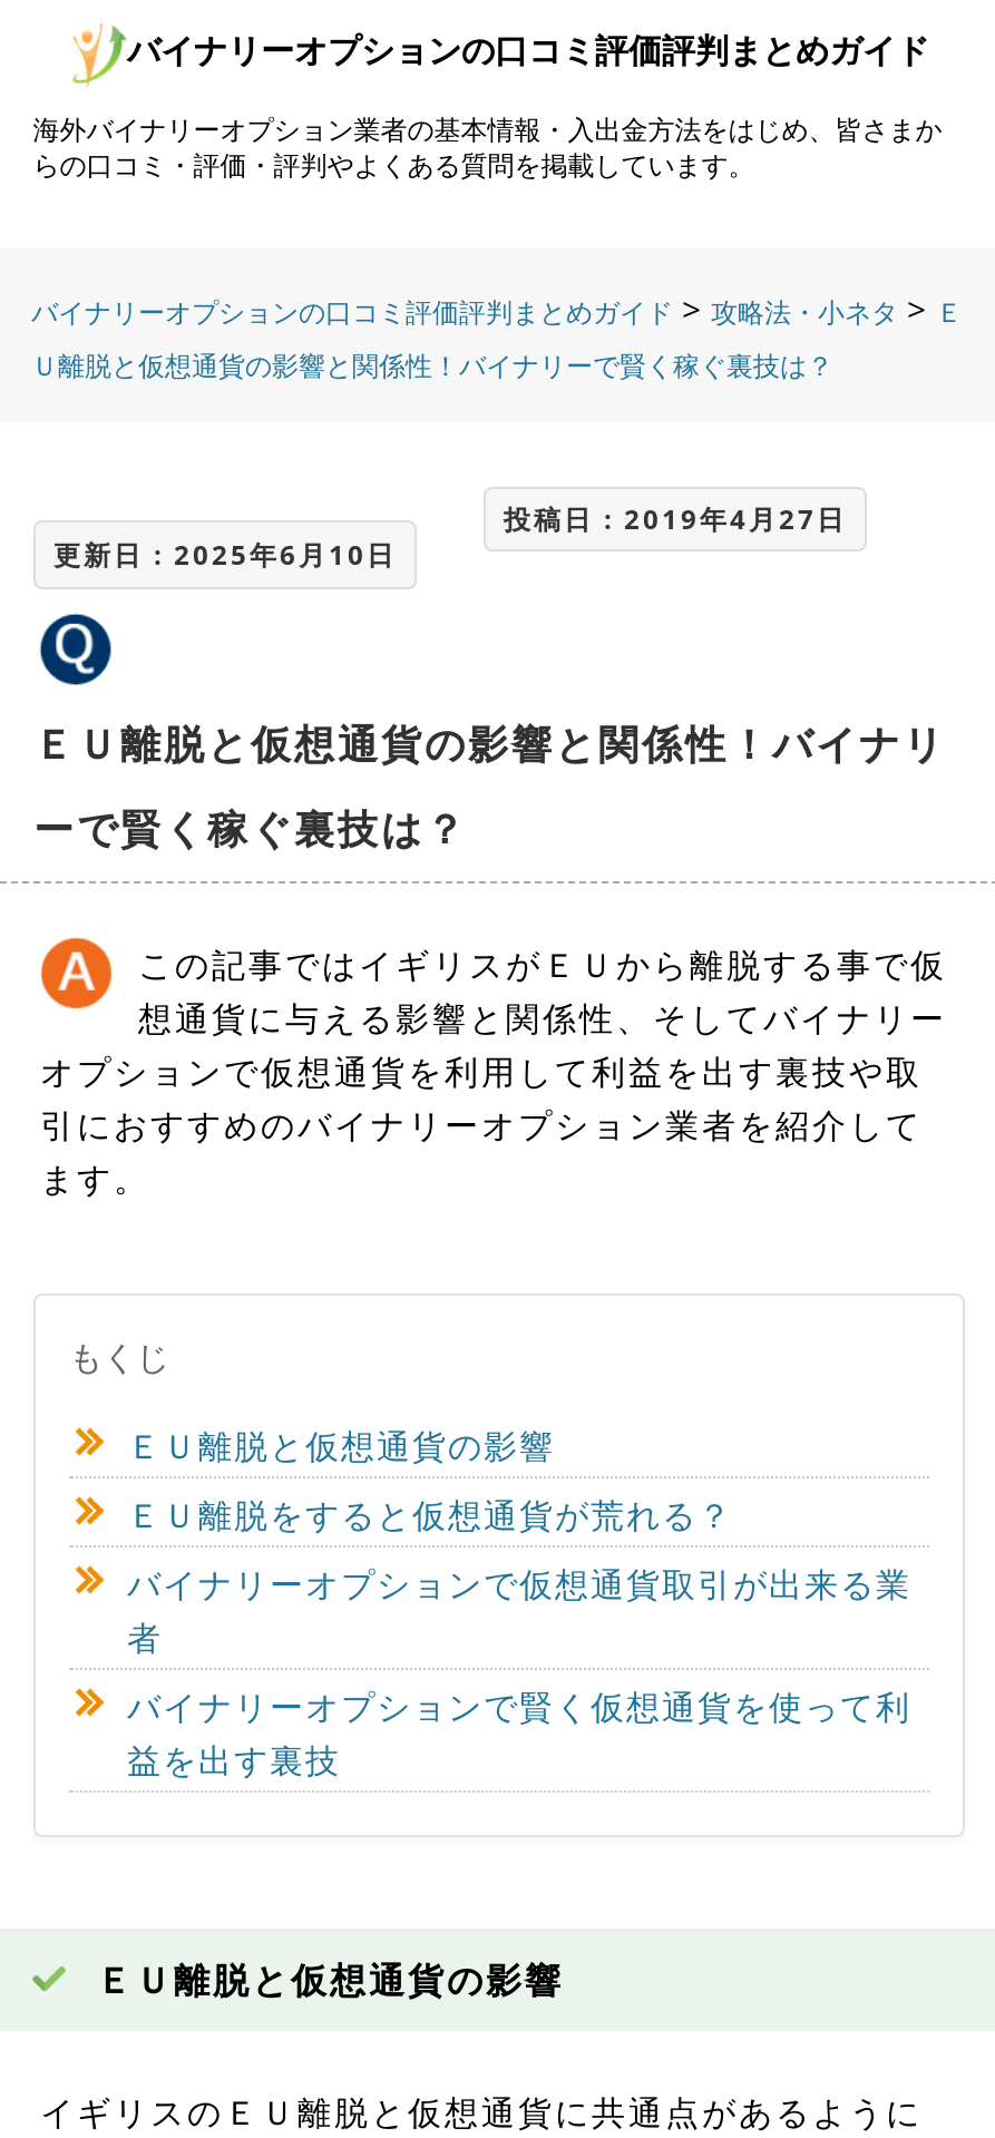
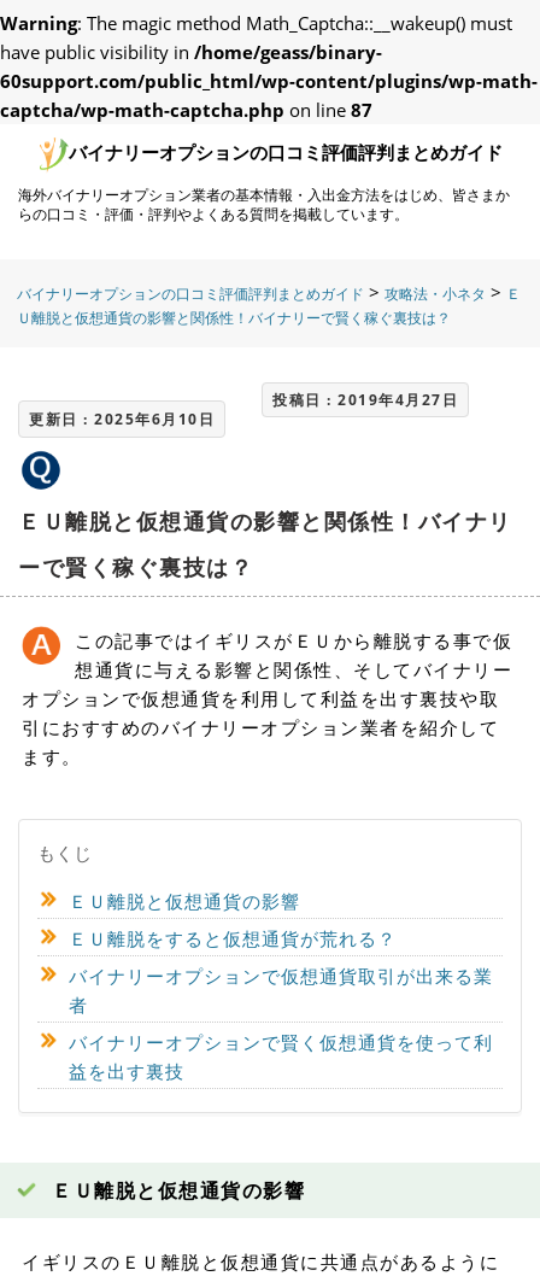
none -> [0,11,538,122] Warning: The magic method Math_Captcha::__wakeup() must | have public visibility in /home/geass/binary- | 60support.com/public_html/wp-content/plugins/wp-math- | captcha/wp-math-captcha.php on line 87

